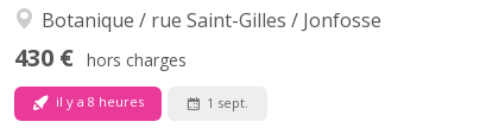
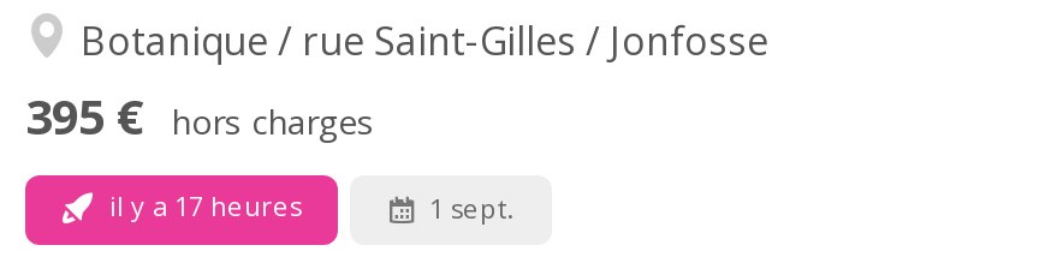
[14,42,187,74] 430 € hors charges -> [25,83,374,148] 395 € hors charges
[52,93,144,110] il y a 8 heures -> [102,187,302,223] il y a 17 heures

